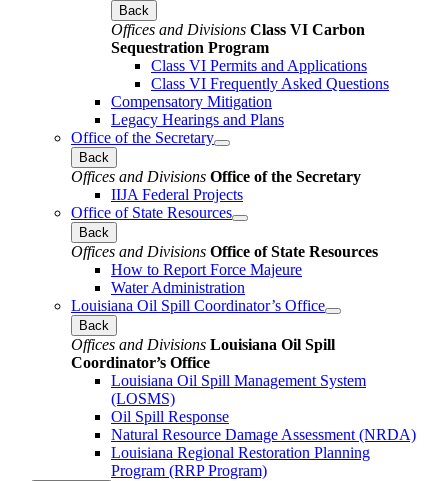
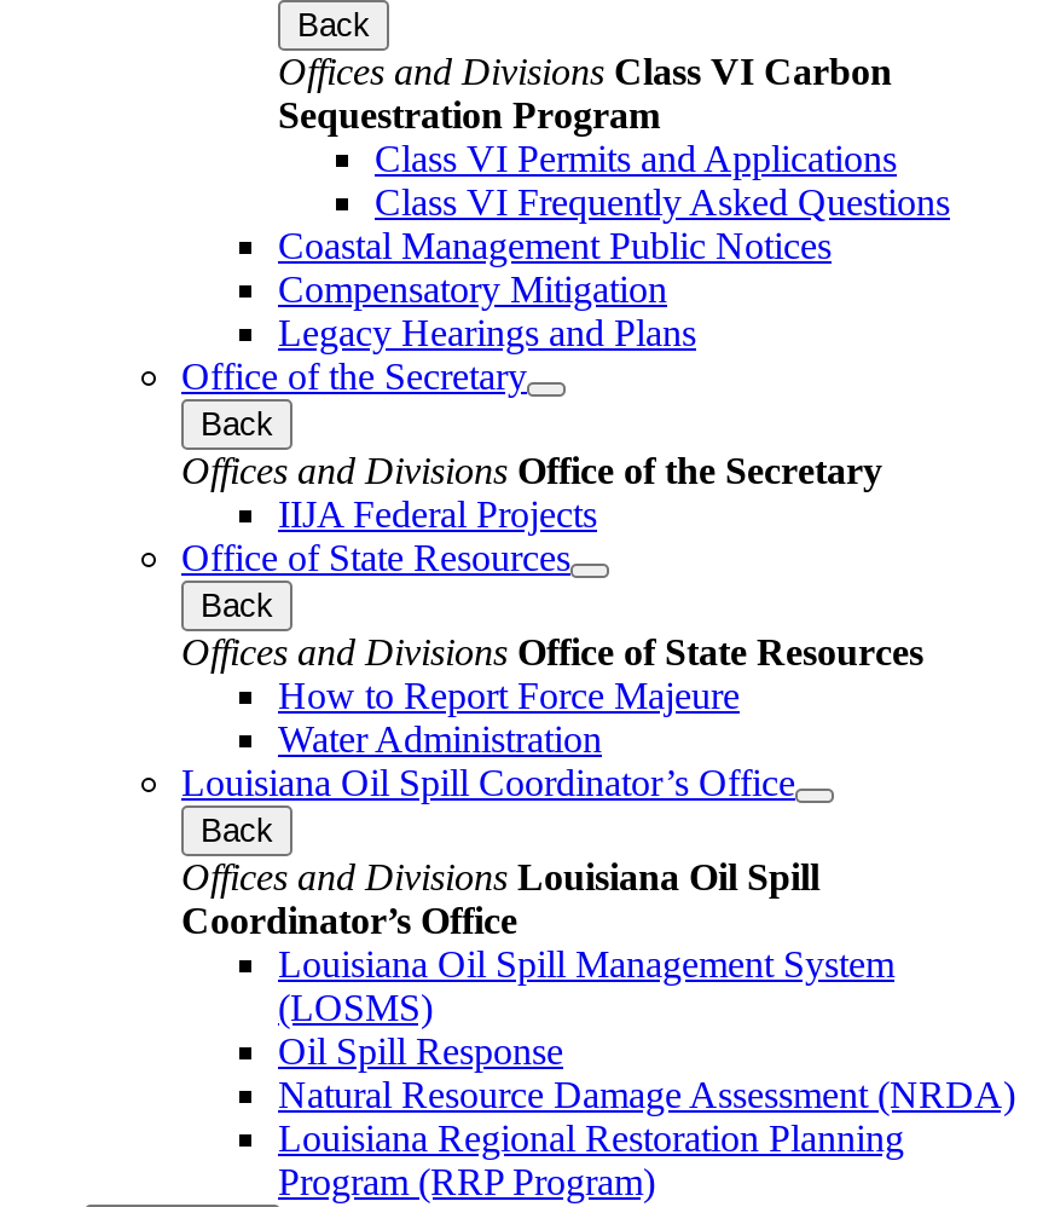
none -> [278,224,832,265] Coastal Management Public Notices

